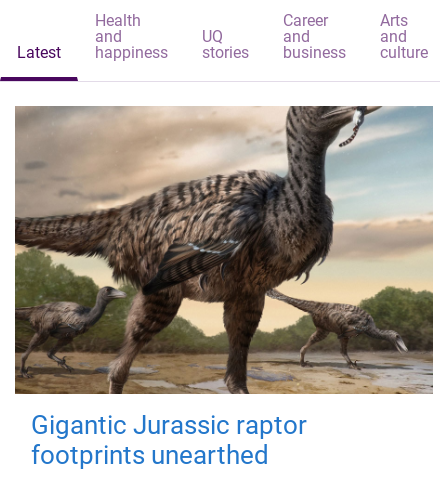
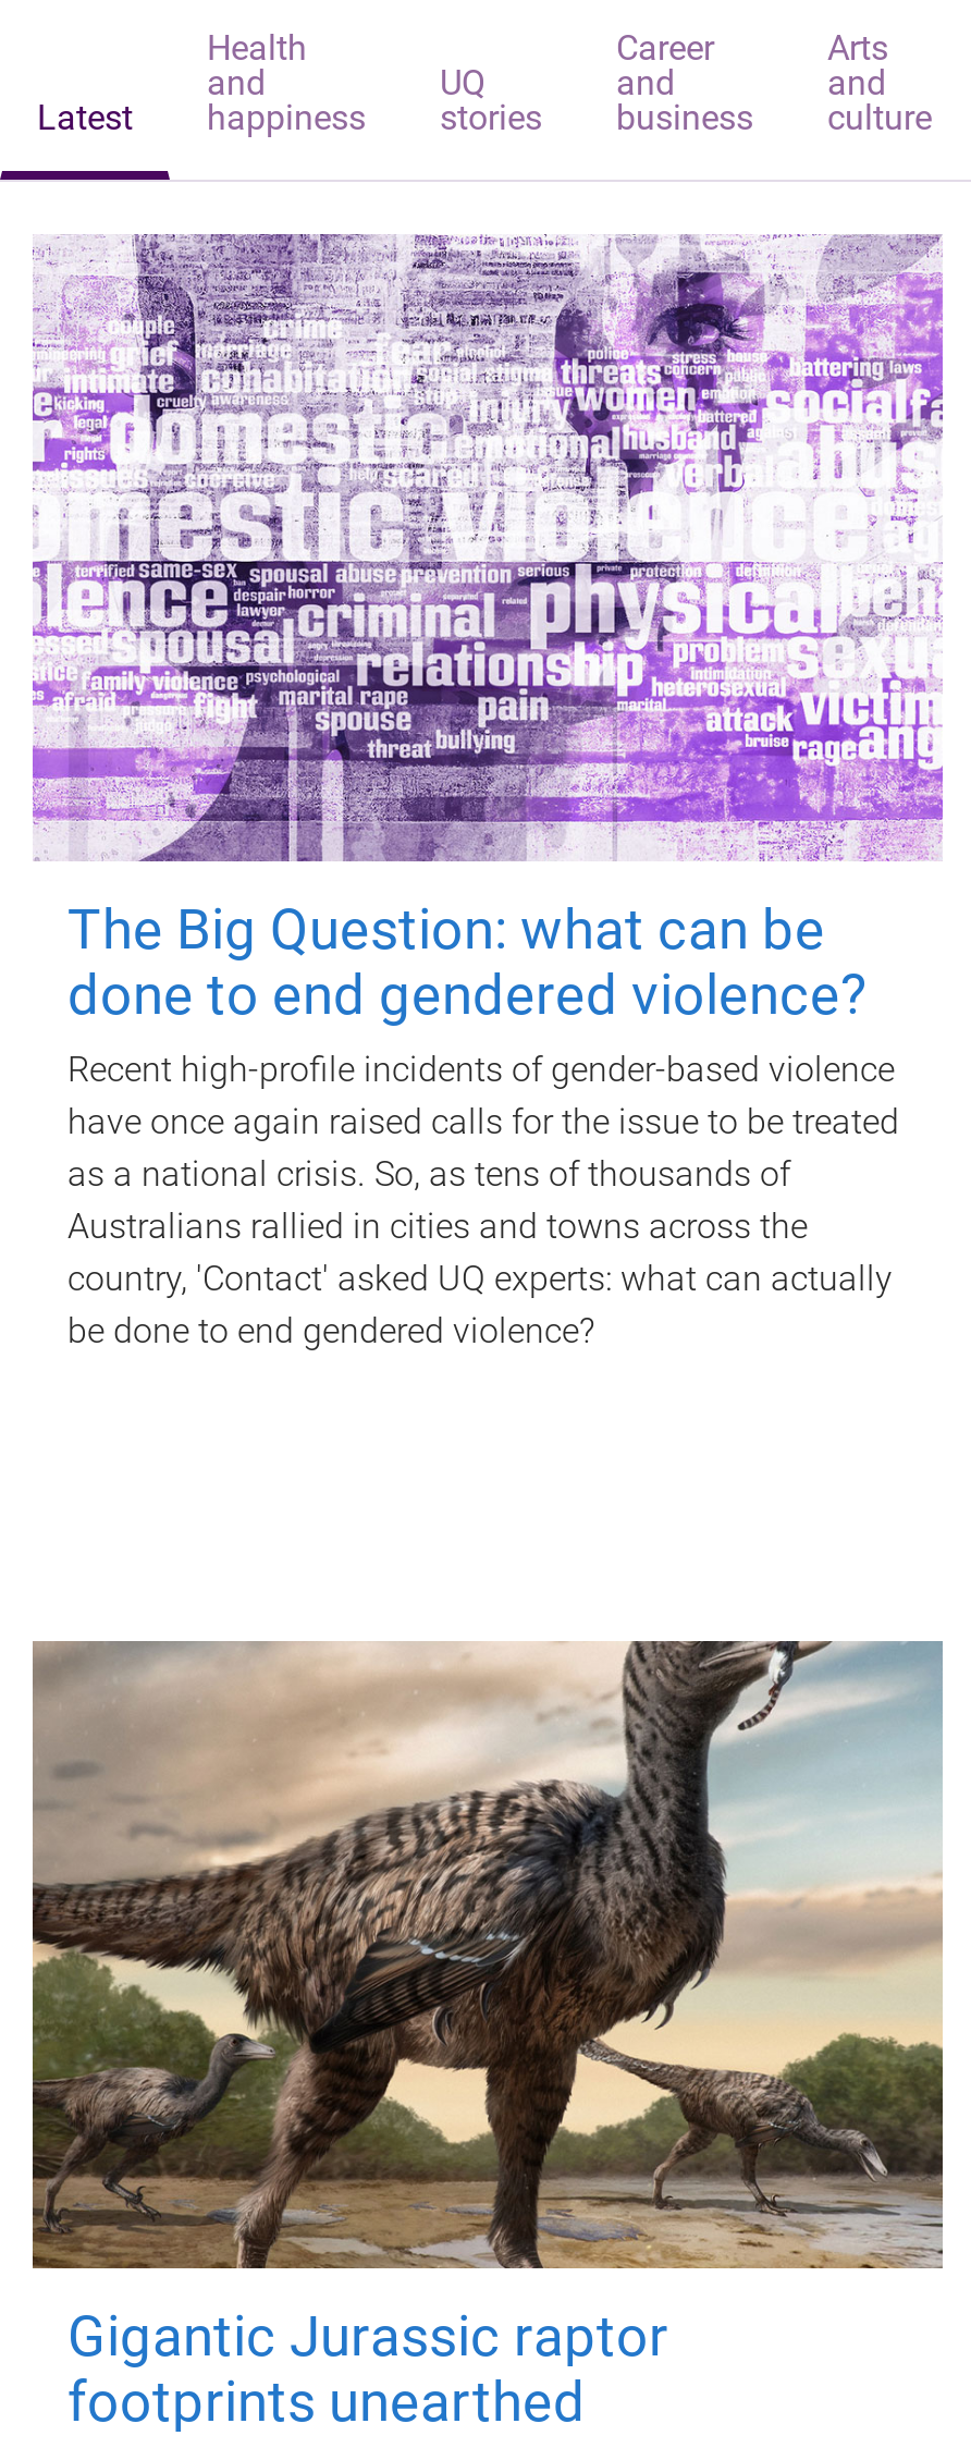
none -> [30,234,945,1351] [image] | The Big Question: what can be | done to end gendered violence? | Recent high-profile incidents of gender-based violence | have once again raised calls for the issue to be treated | as a national crisis. So, as tens of thousands of | Australians rallied in cities and towns across the | country, 'Contact' asked UQ experts: what can actually | be done to end gendered violence?

